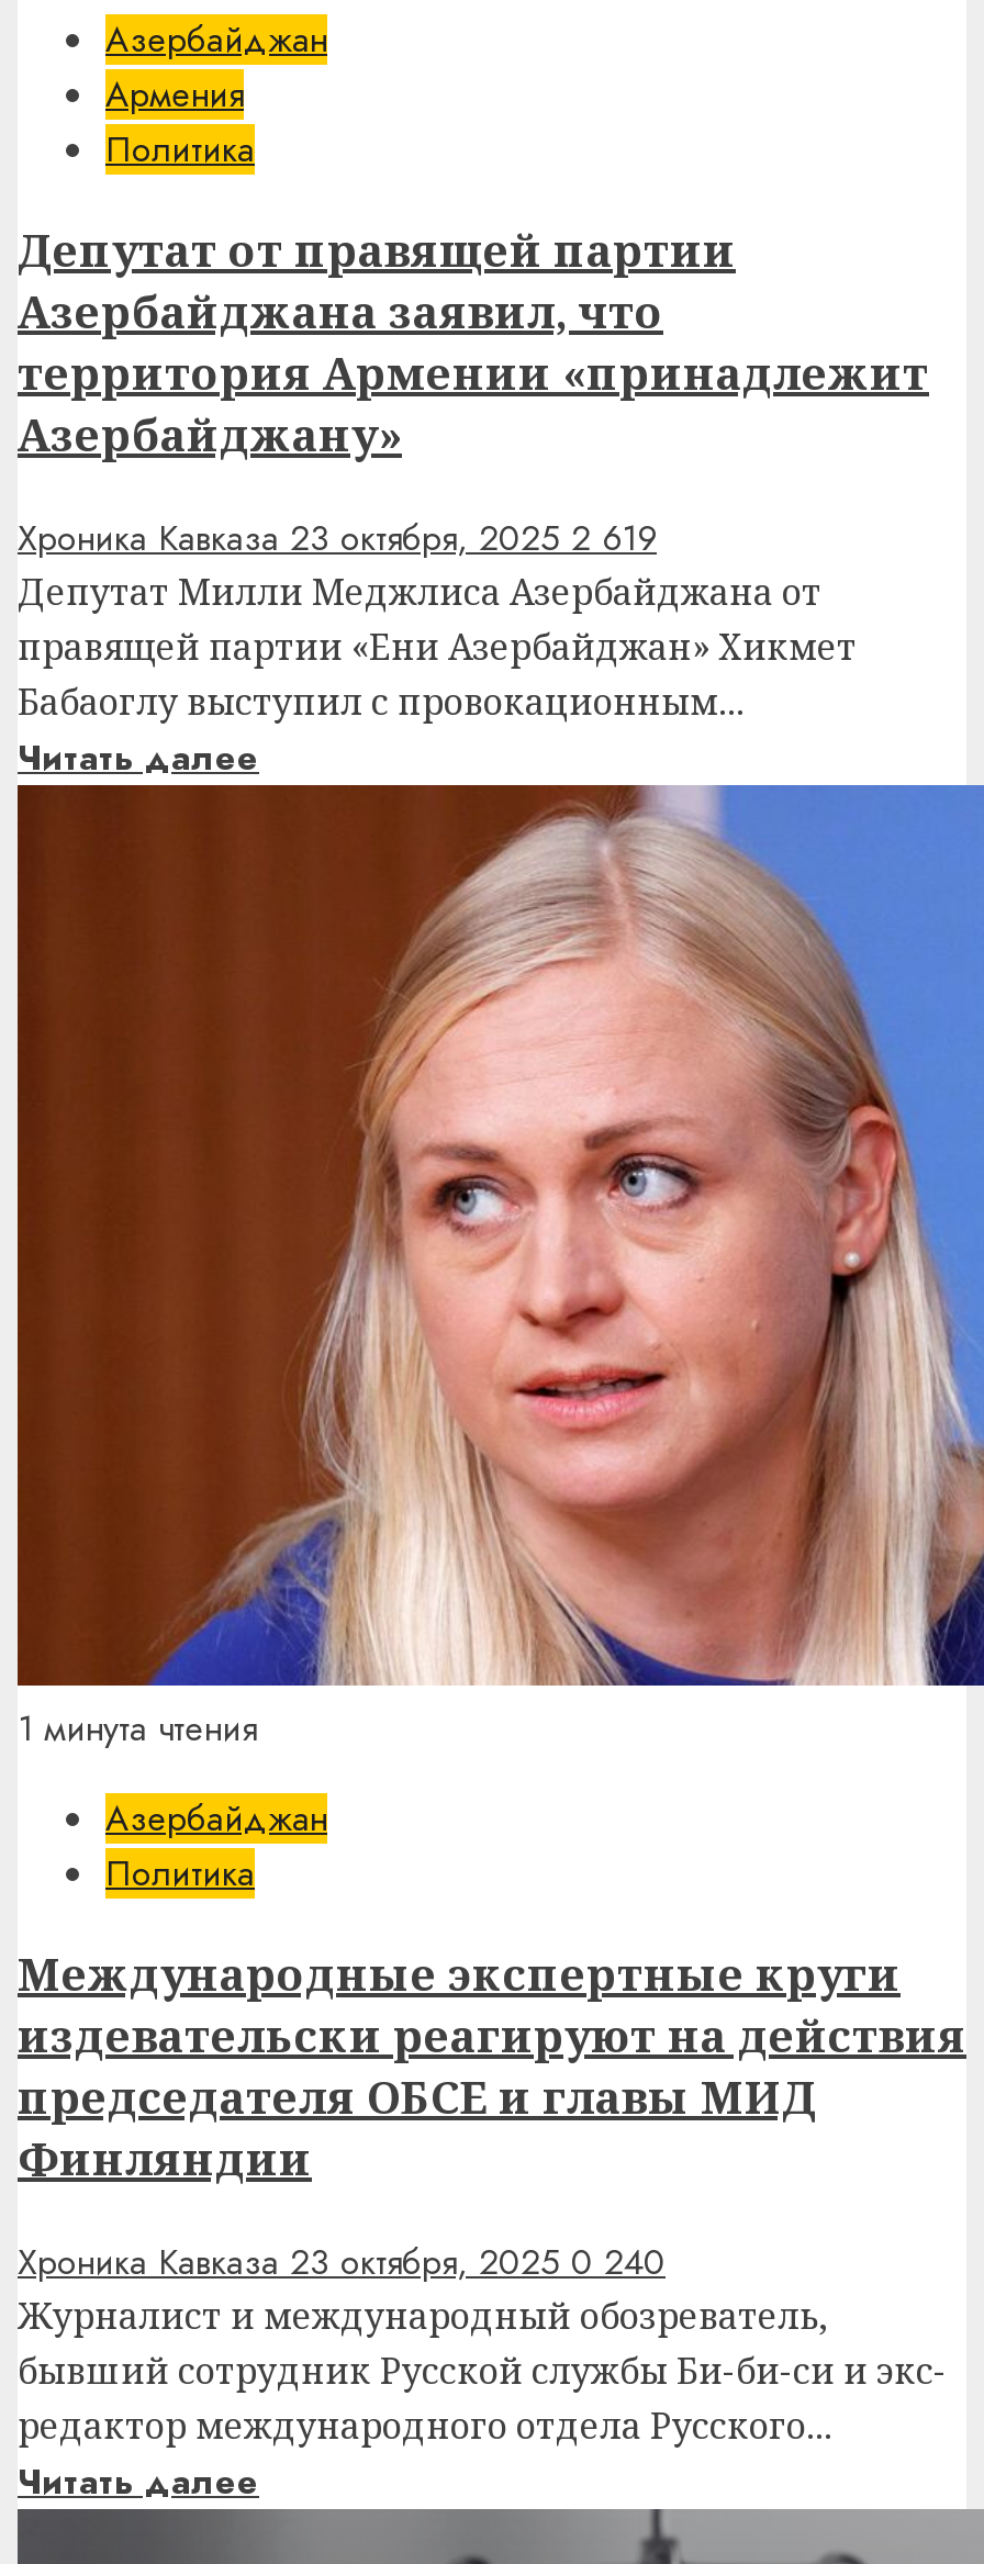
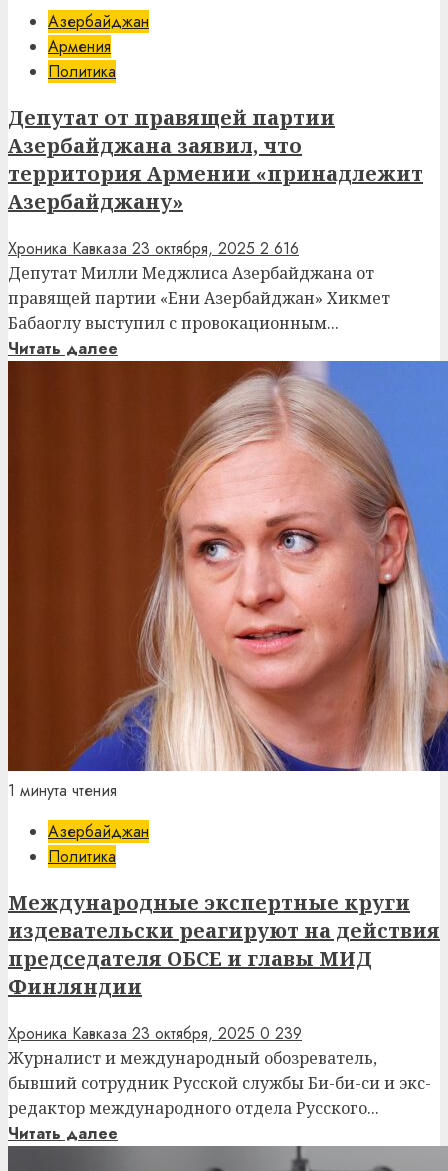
[18,513,657,564] Хроника Кавказа 23 октября, 2025 2 619 -> [8,237,299,260] Хроника Кавказа 23 октября, 2025 2 616
[18,2237,666,2288] Хроника Кавказа 23 октября, 2025 0 240 -> [8,1022,302,1045] Хроника Кавказа 23 октября, 2025 0 239

